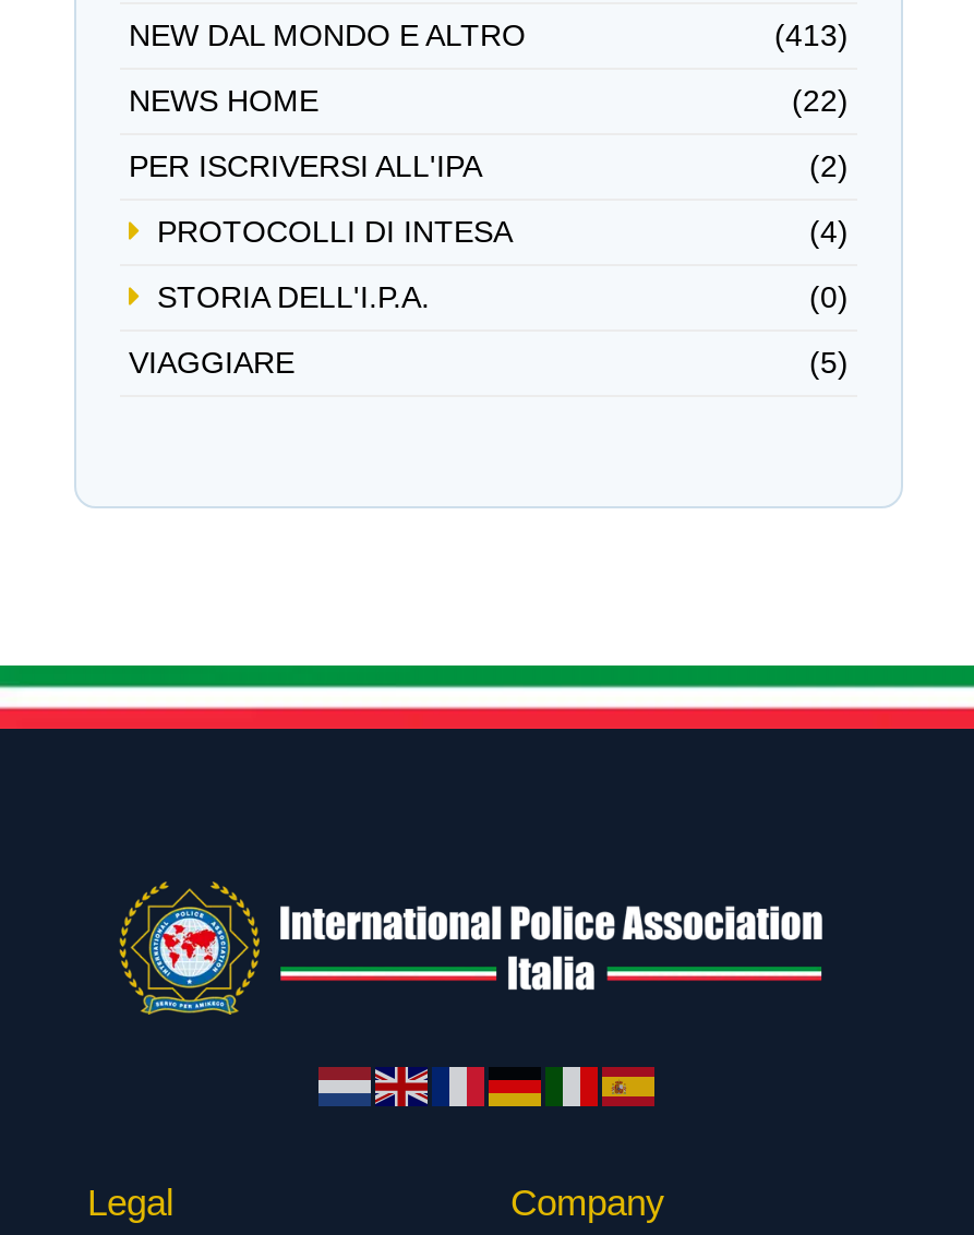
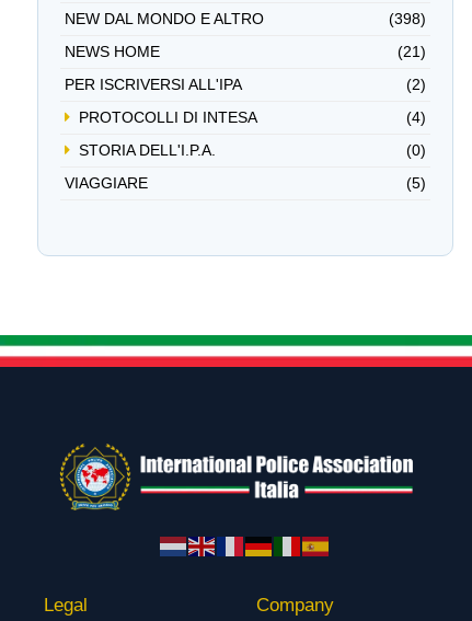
[766,17,849,52] (413) -> [384,10,426,27] (398)
[783,83,849,118] (22) -> [393,43,426,60] (21)

